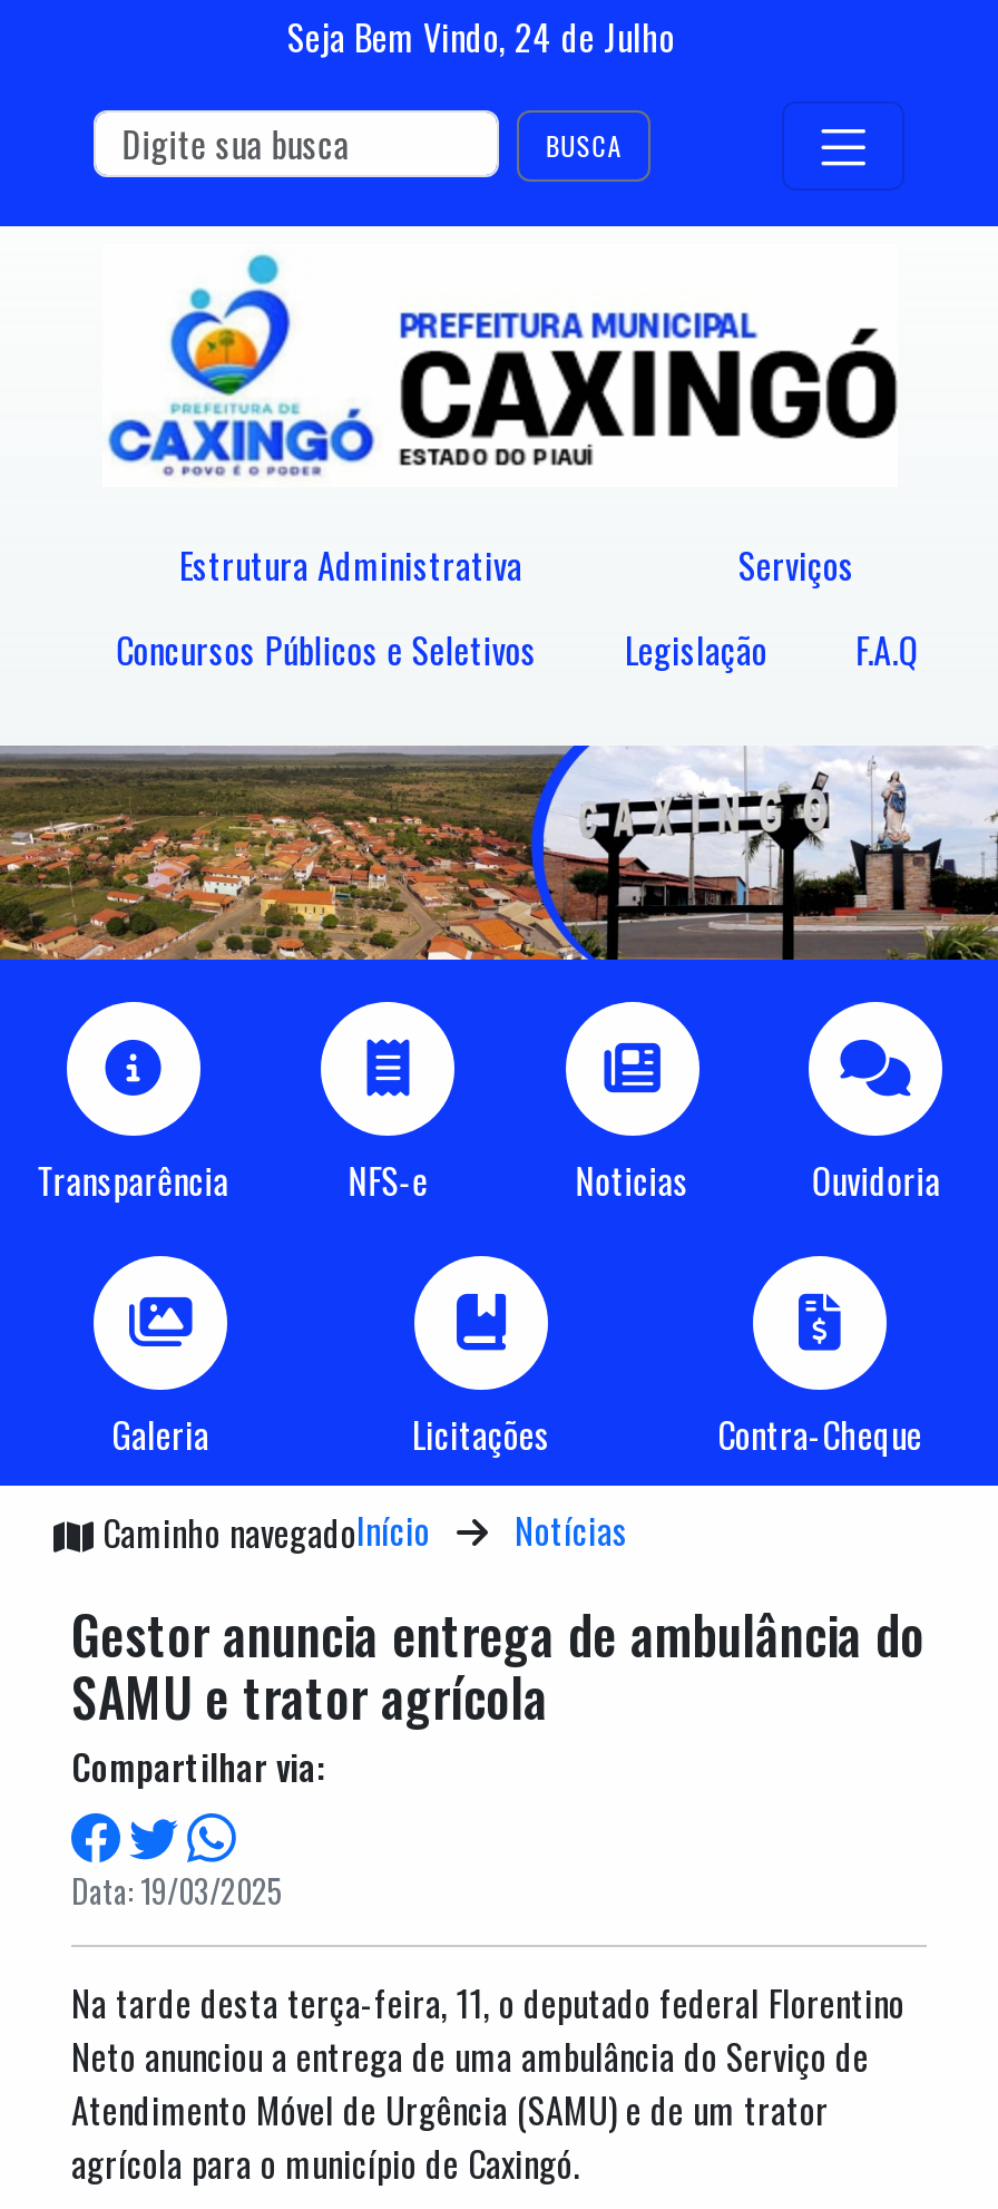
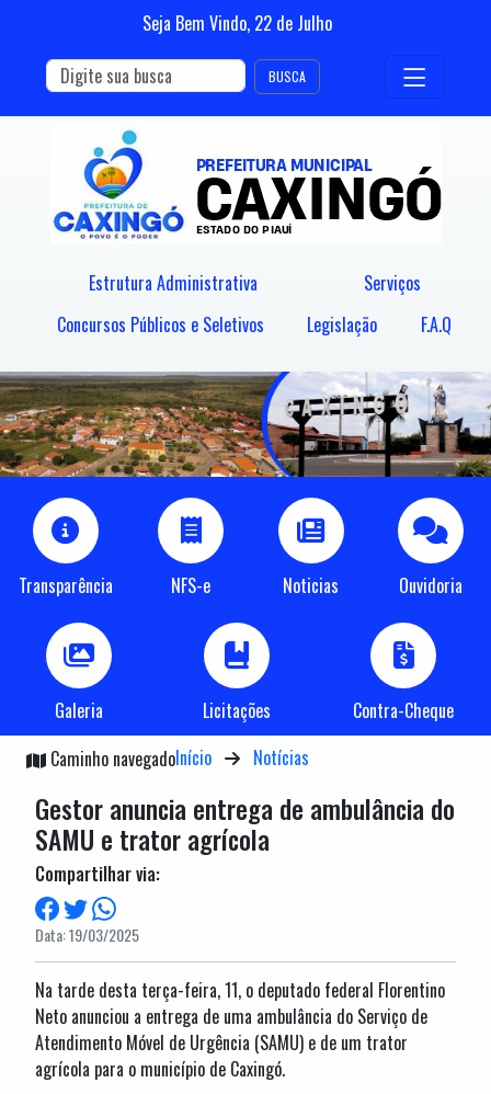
[287,10,675,64] Seja Bem Vindo, 24 de Julho -> [142,10,332,36] Seja Bem Vindo, 22 de Julho

